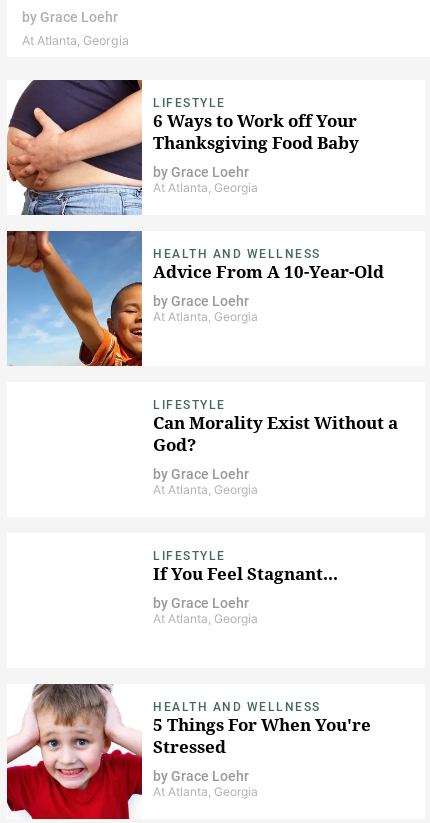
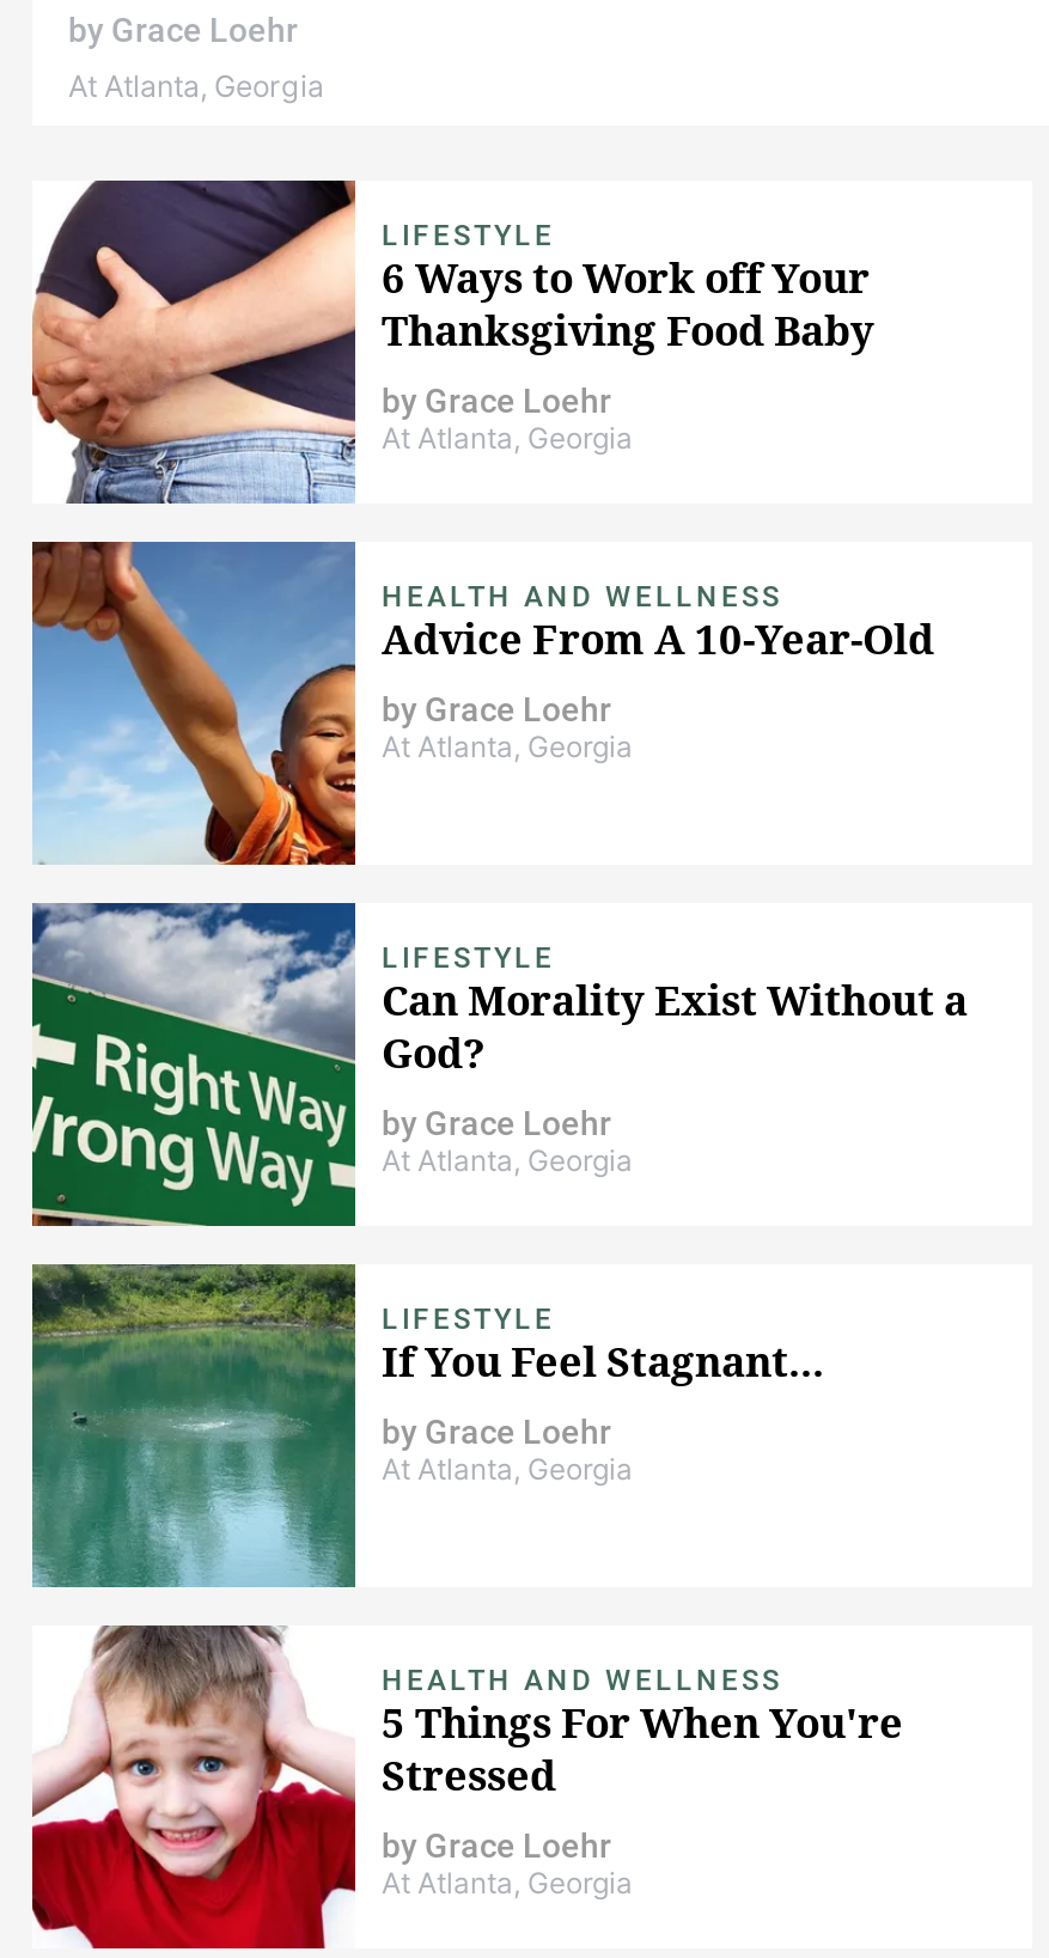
none -> [30,901,358,1228] [image]
none -> [30,1262,358,1590] [image]

